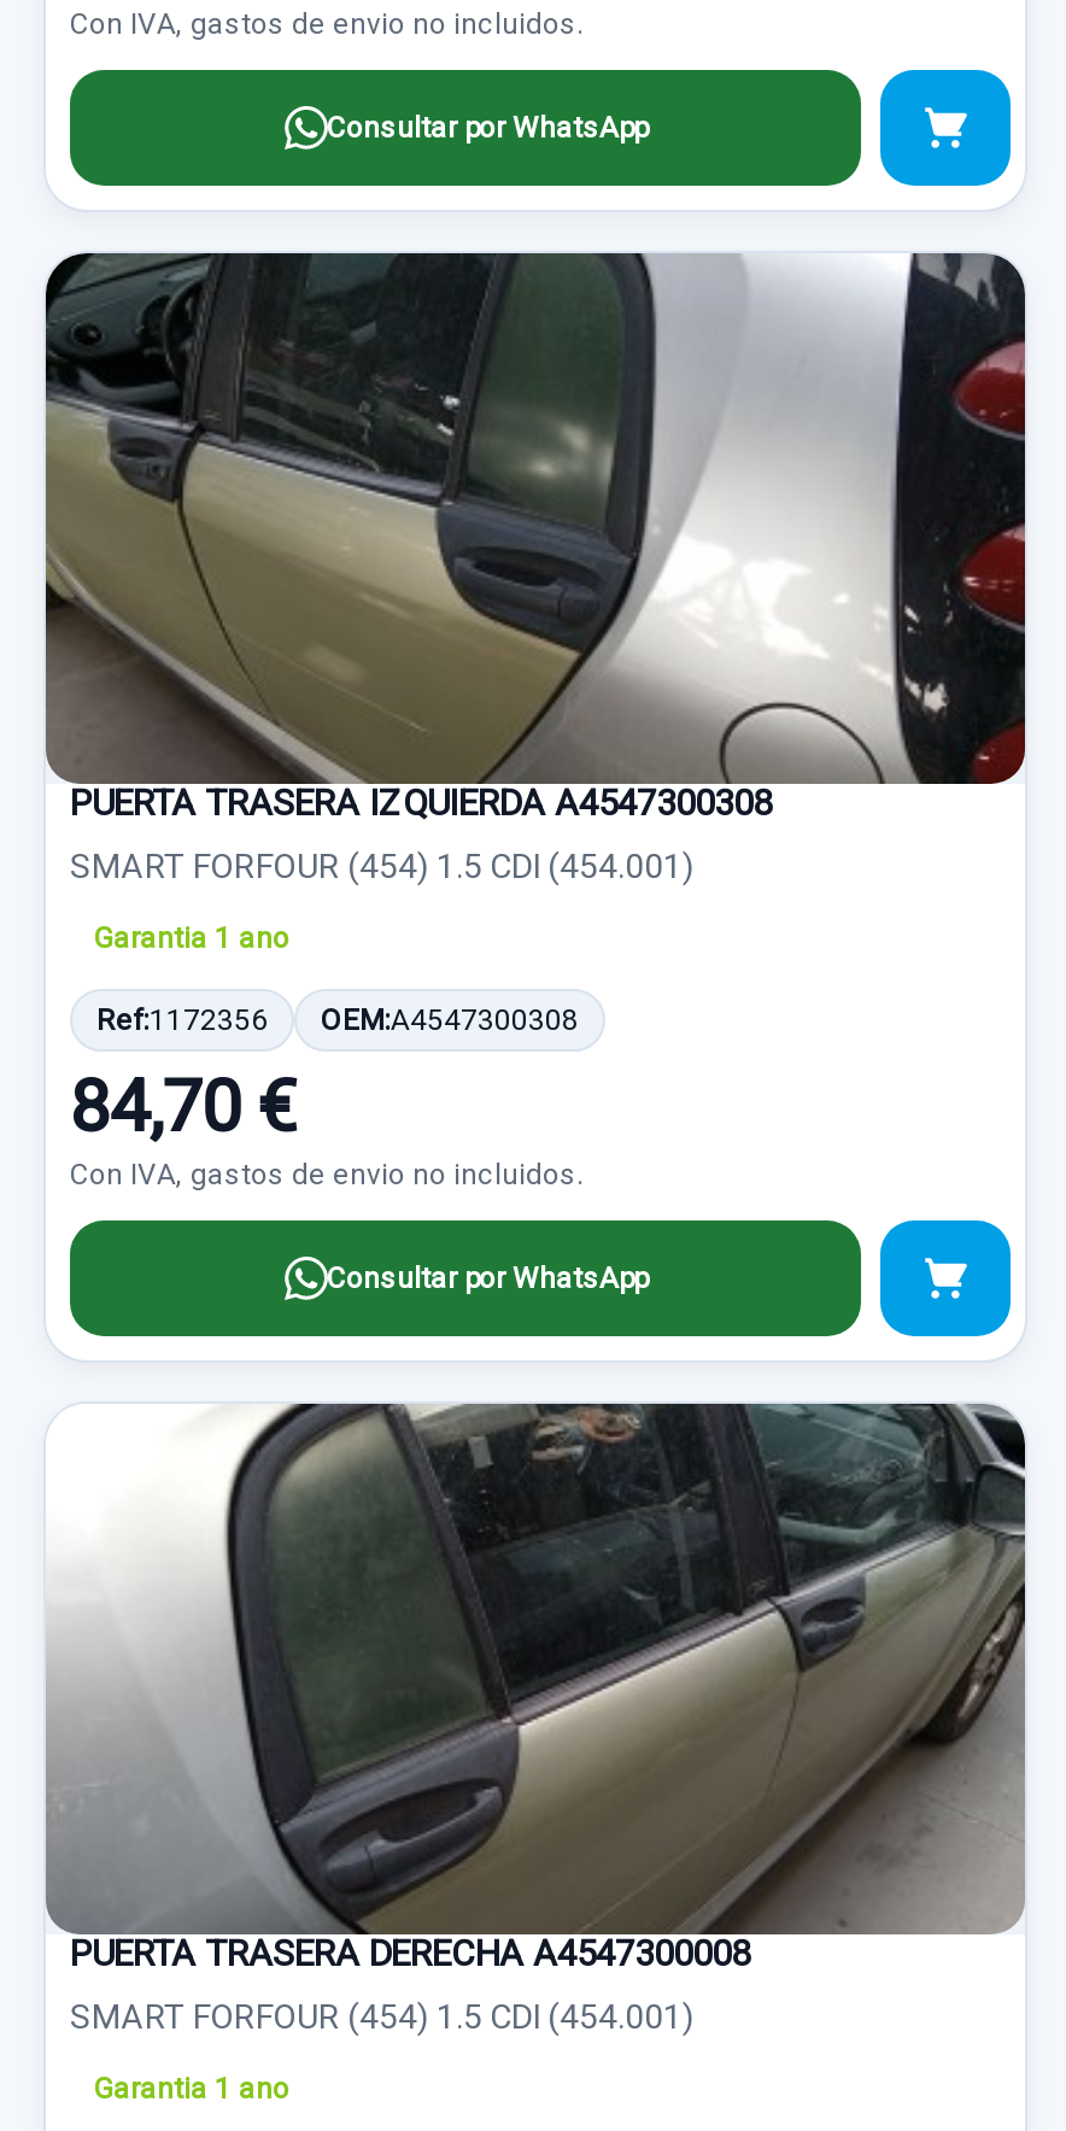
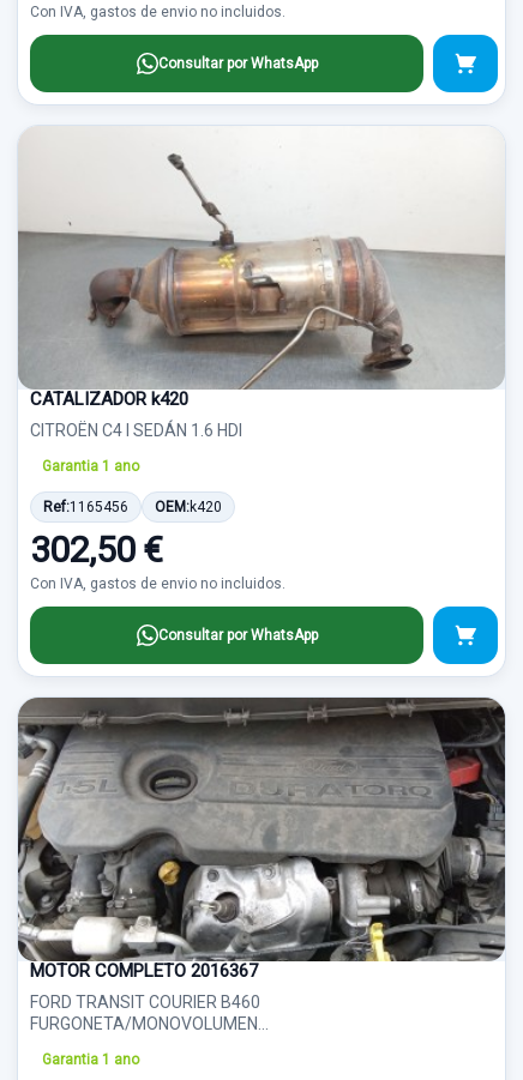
[43,251,1027,825] [image] | PUERTA TRASERA IZQUIERDA A4547300308 -> [18,126,505,410] [image] | CATALIZADOR k420
[70,847,695,885] SMART FORFOUR (454) 1.5 CDI (454.001) -> [30,421,242,440] CITROËN C4 I SEDÁN 1.6 HDI
[96,1003,268,1037] Ref:1172356 -> [43,499,128,515] Ref:1165456
[321,1003,579,1037] OEM:A4547300308 -> [155,499,222,515] OEM:k420
[70,1064,296,1148] 84,70 € -> [30,529,162,571] 302,50 €
[46,1404,1025,1975] [image] | PUERTA TRASERA DERECHA A4547300008 -> [17,696,505,982] [image] | MOTOR COMPLETO 2016367
[70,1997,695,2036] SMART FORFOUR (454) 1.5 CDI (454.001) -> [30,992,269,1033] FORD TRANSIT COURIER B460 | FURGONETA/MONOVOLUMEN...

